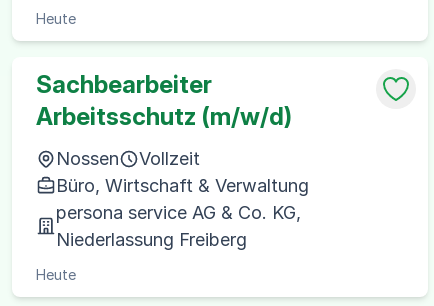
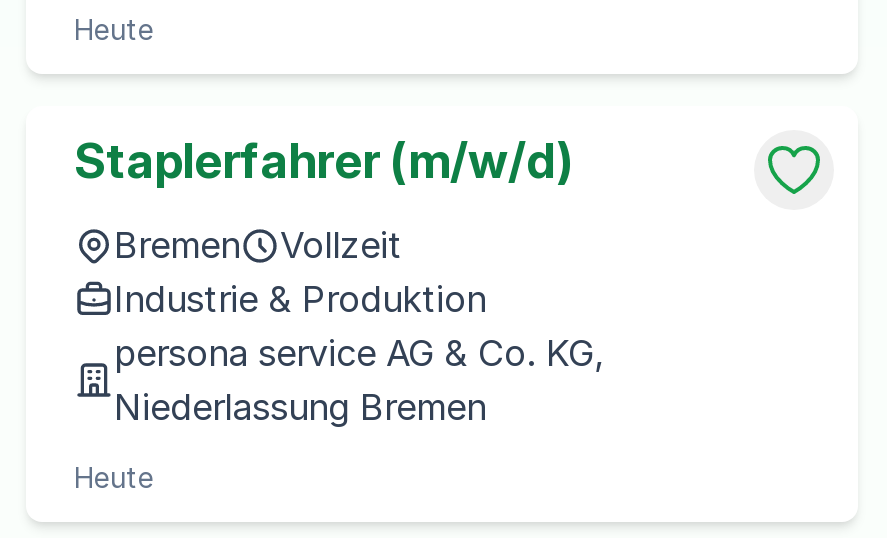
[36,70,292,131] Sachbearbeiter | Arbeitsschutz (m/w/d) -> [74,132,572,190] Staplerfahrer (m/w/d)
[56,148,119,169] Nossen -> [114,224,240,266] Bremen
[56,175,309,196] Büro, Wirtschaft & Verwaltung -> [114,278,486,320] Industrie & Produktion
[56,229,247,250] Niederlassung Freiberg -> [114,386,486,428] Niederlassung Bremen

